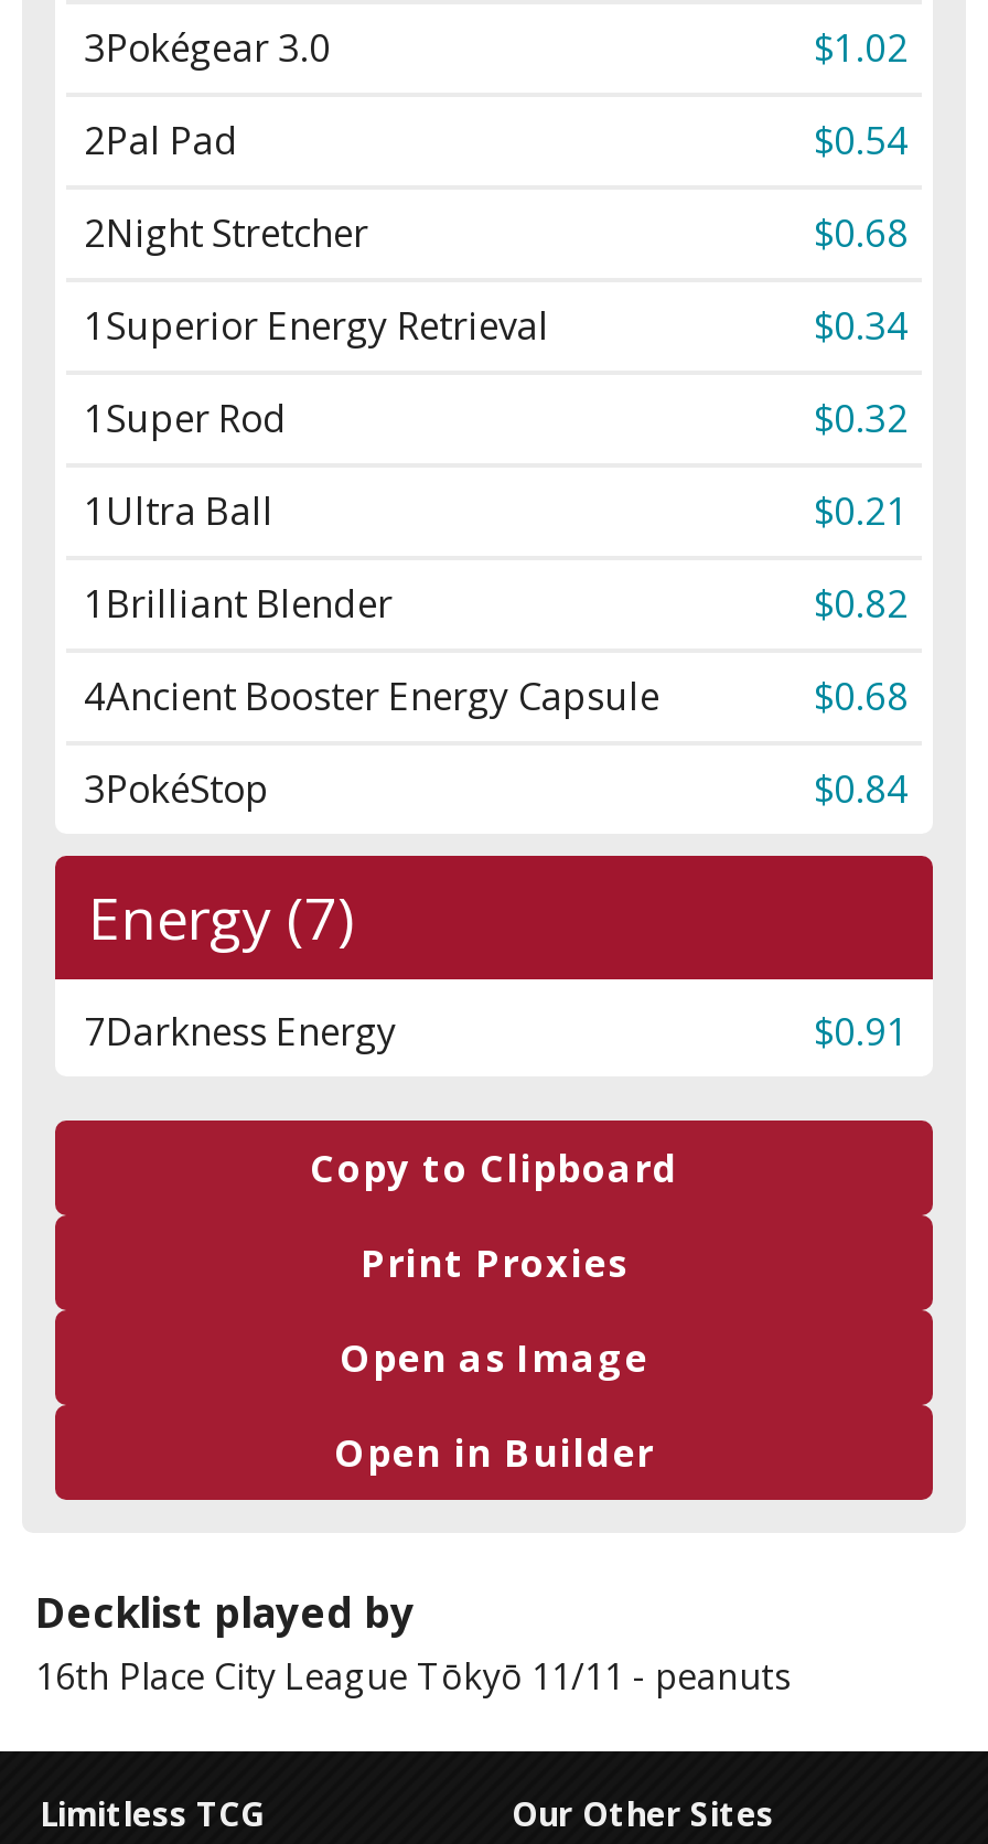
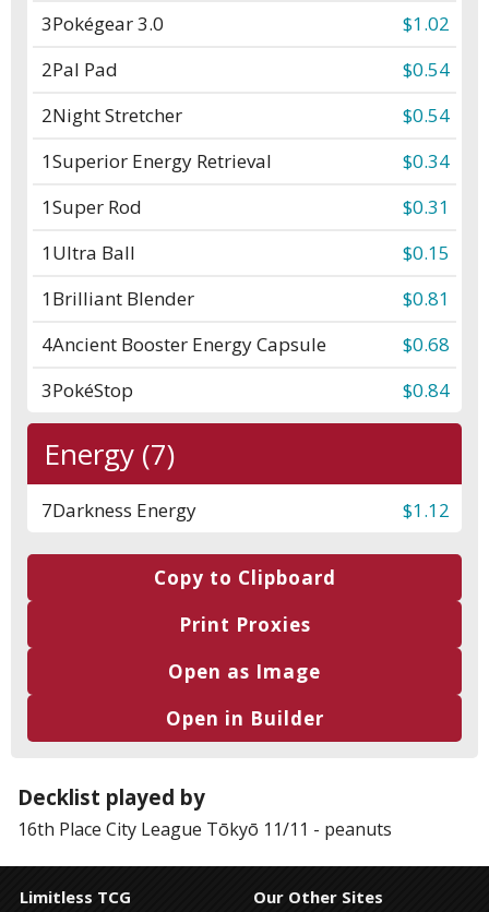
[814,207,909,258] $0.68 -> [403,103,450,128] $0.54
[814,393,909,443] $0.32 -> [403,194,450,219] $0.31
[814,485,909,536] $0.21 -> [403,240,450,265] $0.15
[814,578,909,629] $0.82 -> [403,286,450,311] $0.81
[814,1006,909,1057] $0.91 -> [403,497,450,523] $1.12

